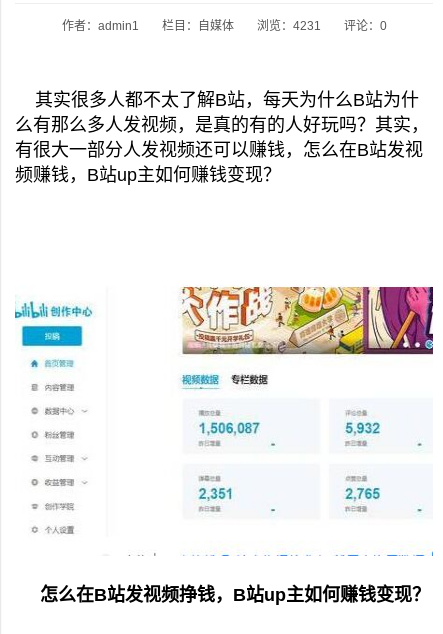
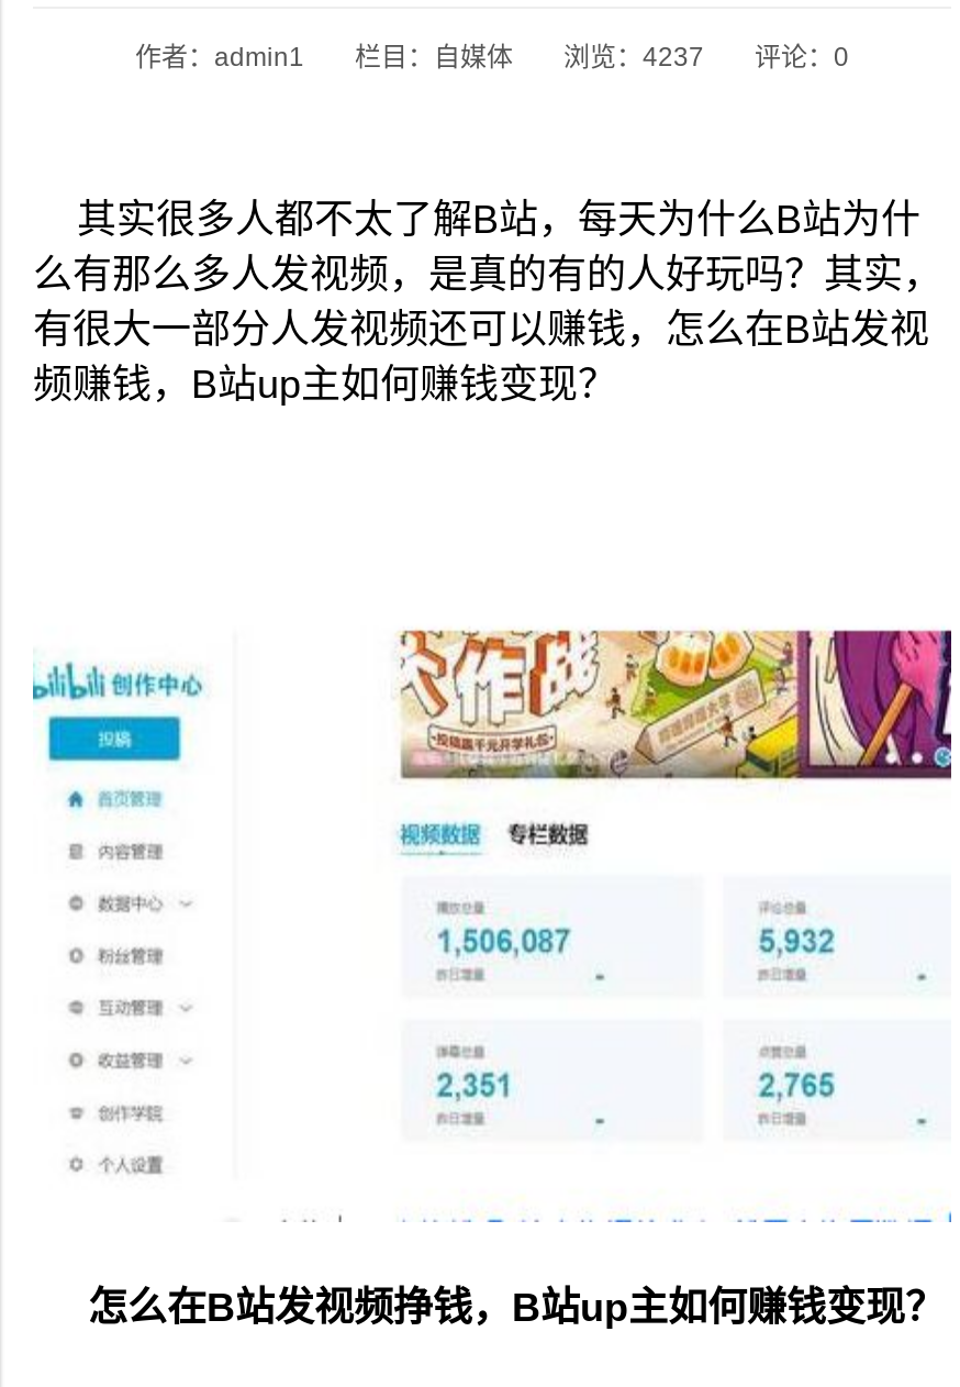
[61,19,386,33] 作者：admin1 栏目：自媒体 浏览：4231 评论：0 -> [135,43,849,73] 作者：admin1 栏目：自媒体 浏览：4237 评论：0

